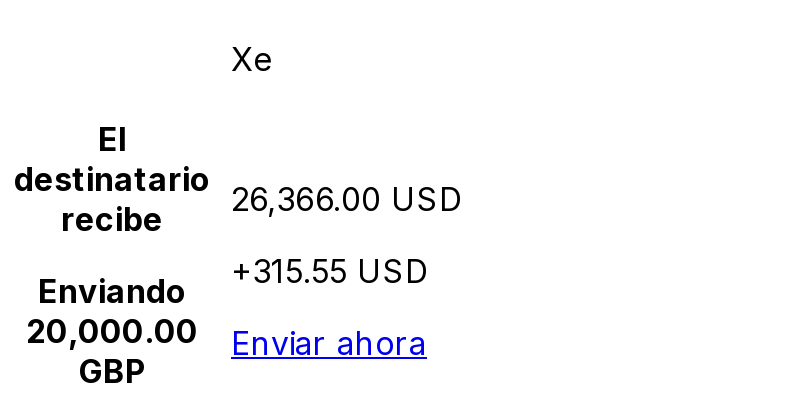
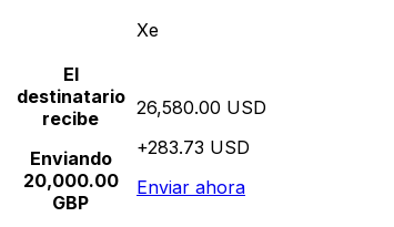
[14,158,463,238] destinatario recibe 26,366.00 USD -> [16,85,266,129] destinatario recibe 26,580.00 USD
[38,250,429,310] Enviando +315.55 USD -> [29,136,250,169] Enviando +283.73 USD

